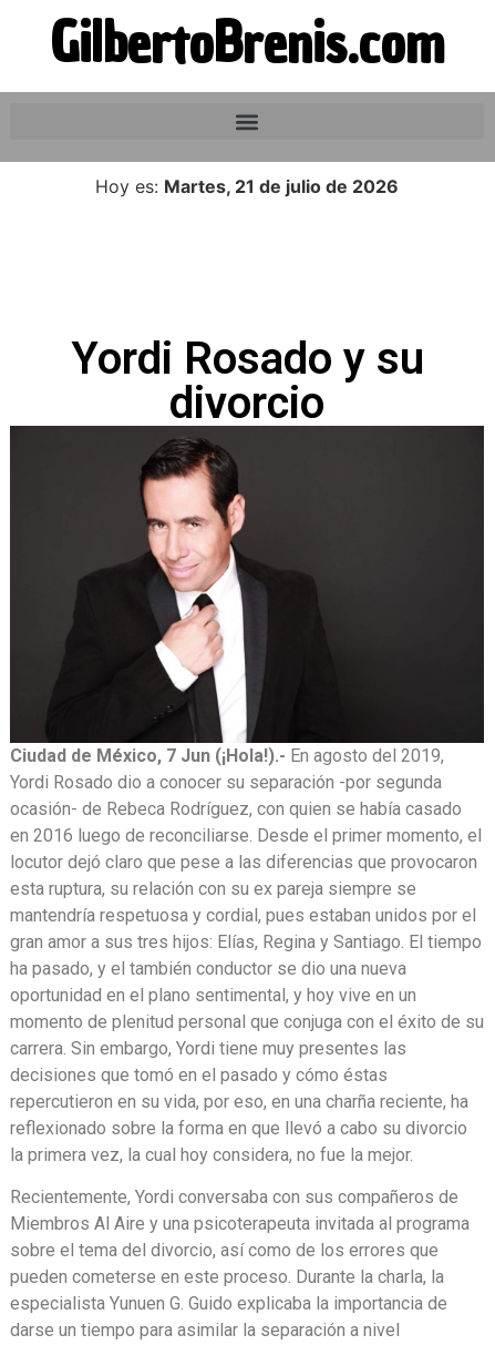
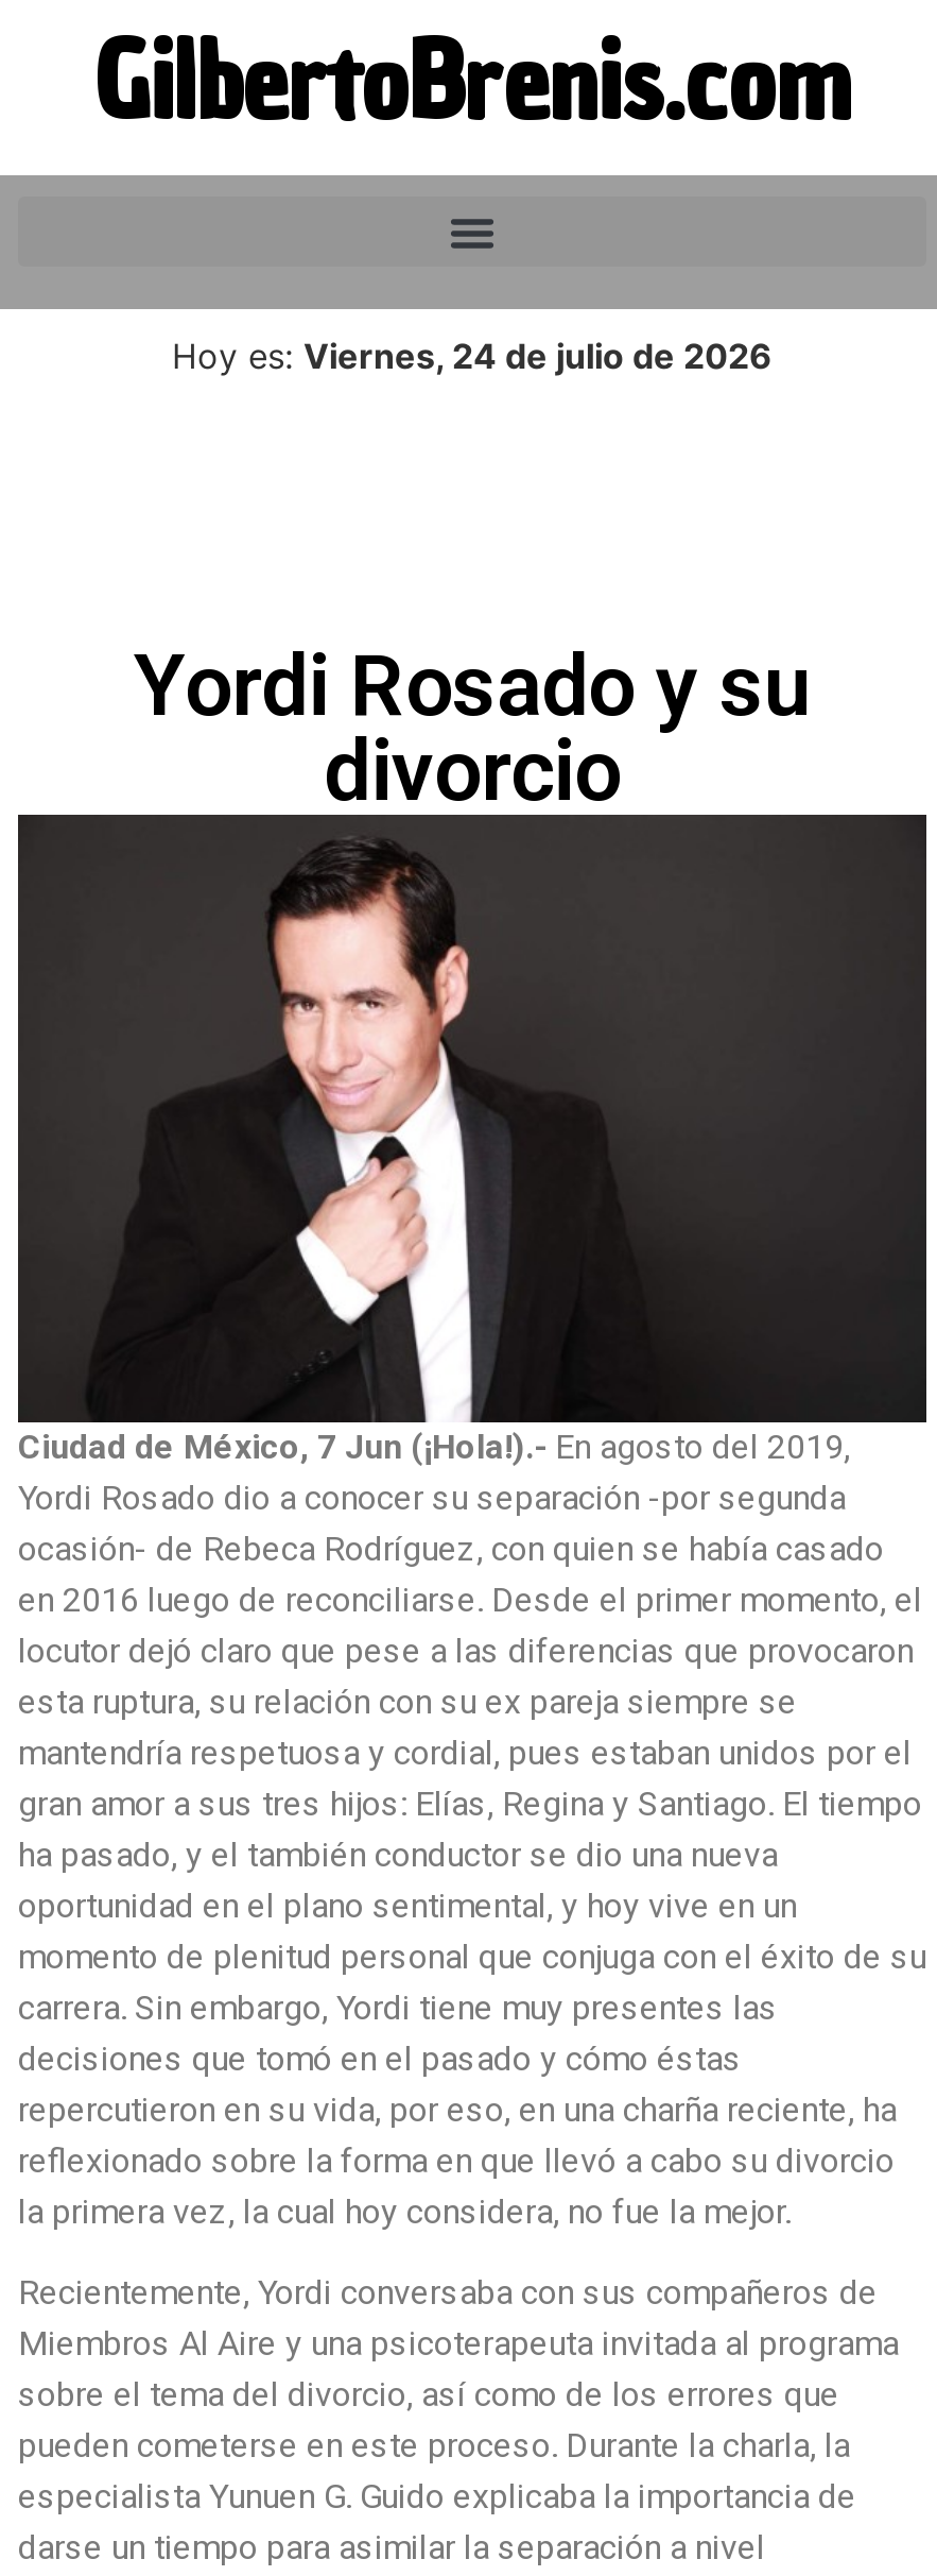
[95,175,399,197] Hoy es: Martes, 21 de julio de 2026 -> [172,335,773,377] Hoy es: Viernes, 24 de julio de 2026

